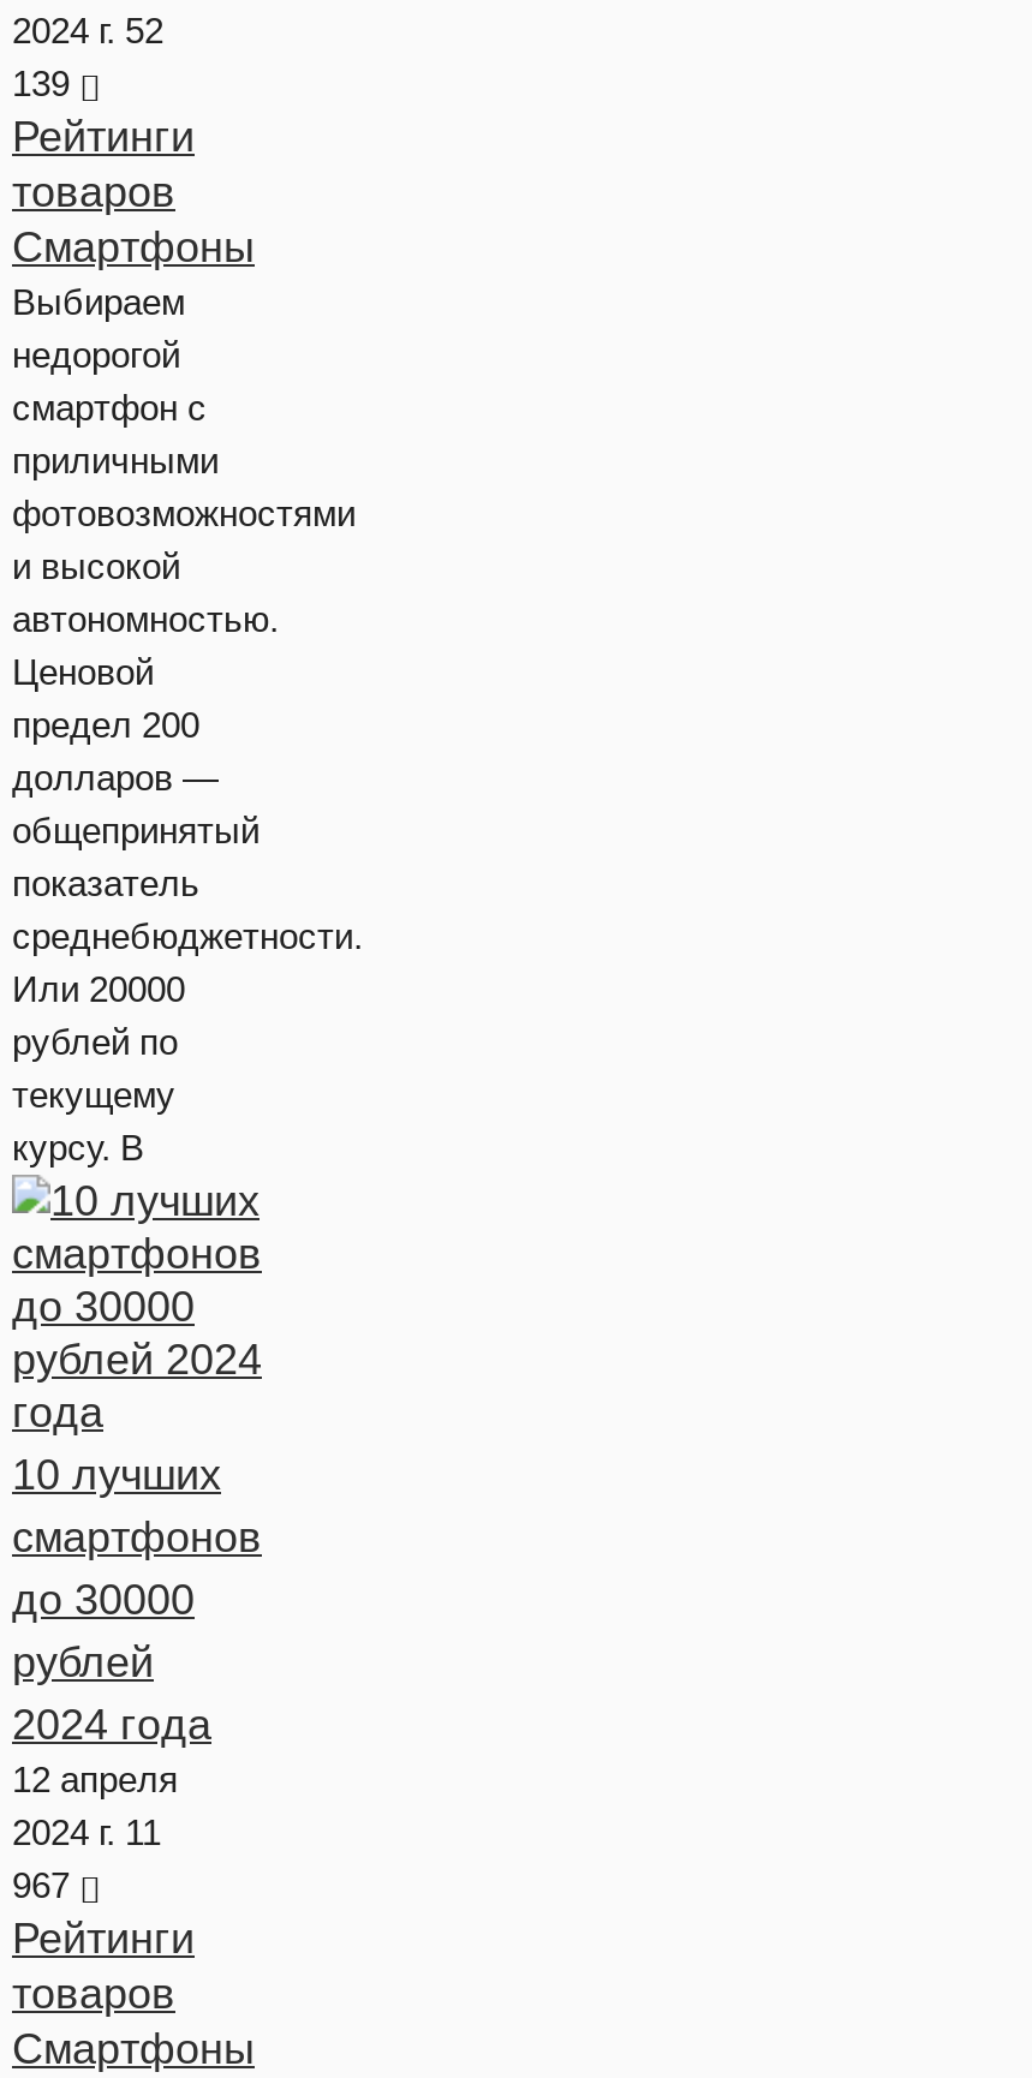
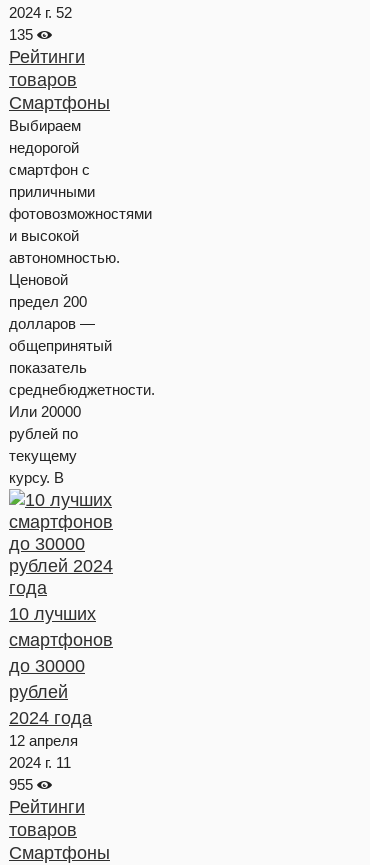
[12,62,79,103] 139 -> [9,26,37,43] 135
[12,1864,79,1905] 967 -> [9,776,37,793] 955

